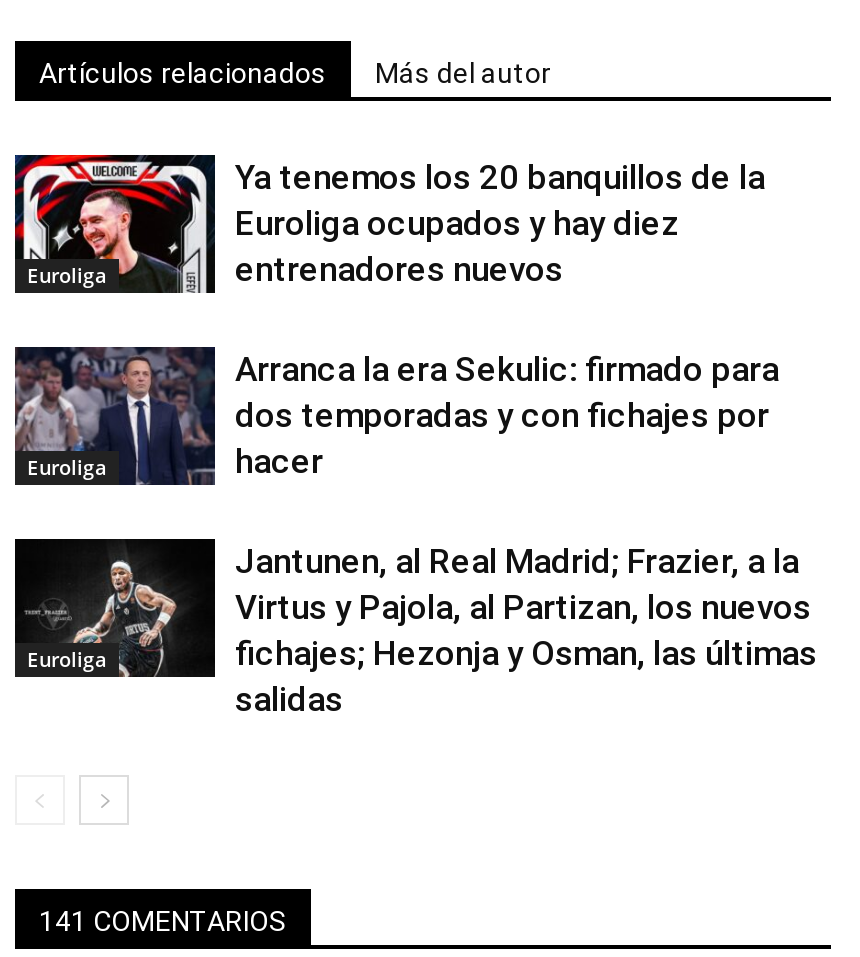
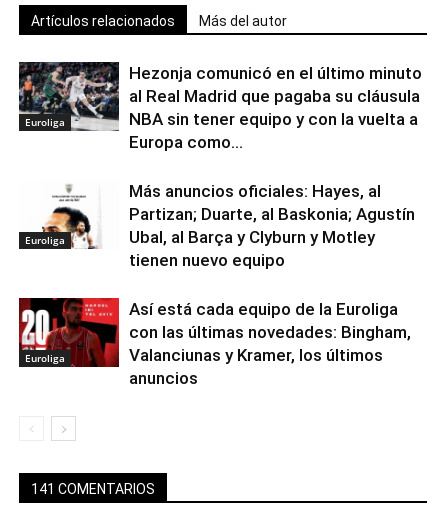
[13,153,765,293] [image] | Ya tenemos los 20 banquillos de la | Euroliga ocupados y hay diez | entrenadores nuevos -> [18,61,422,152] [image] | Hezonja comunicó en el último minuto | al Real Madrid que pagaba su cláusula | NBA sin tener equipo y con la vuelta a | Europa como...
[13,345,779,487] [image] | Arranca la era Sekulic: firmado para | dos temporadas y con fichajes por | hacer -> [19,180,415,270] [image] | Más anuncios oficiales: Hayes, al | Partizan; Duarte, al Baskonia; Agustín | Ubal, al Barça y Clyburn y Motley | tienen nuevo equipo
[13,537,817,719] [image] | Jantunen, al Real Madrid; Frazier, a la | Virtus y Pajola, al Partizan, los nuevos | fichajes; Hezonja y Osman, las últimas | salidas -> [18,297,411,388] [image] | Así está cada equipo de la Euroliga | con las últimas novedades: Bingham, | Valanciunas y Kramer, los últimos | anuncios

